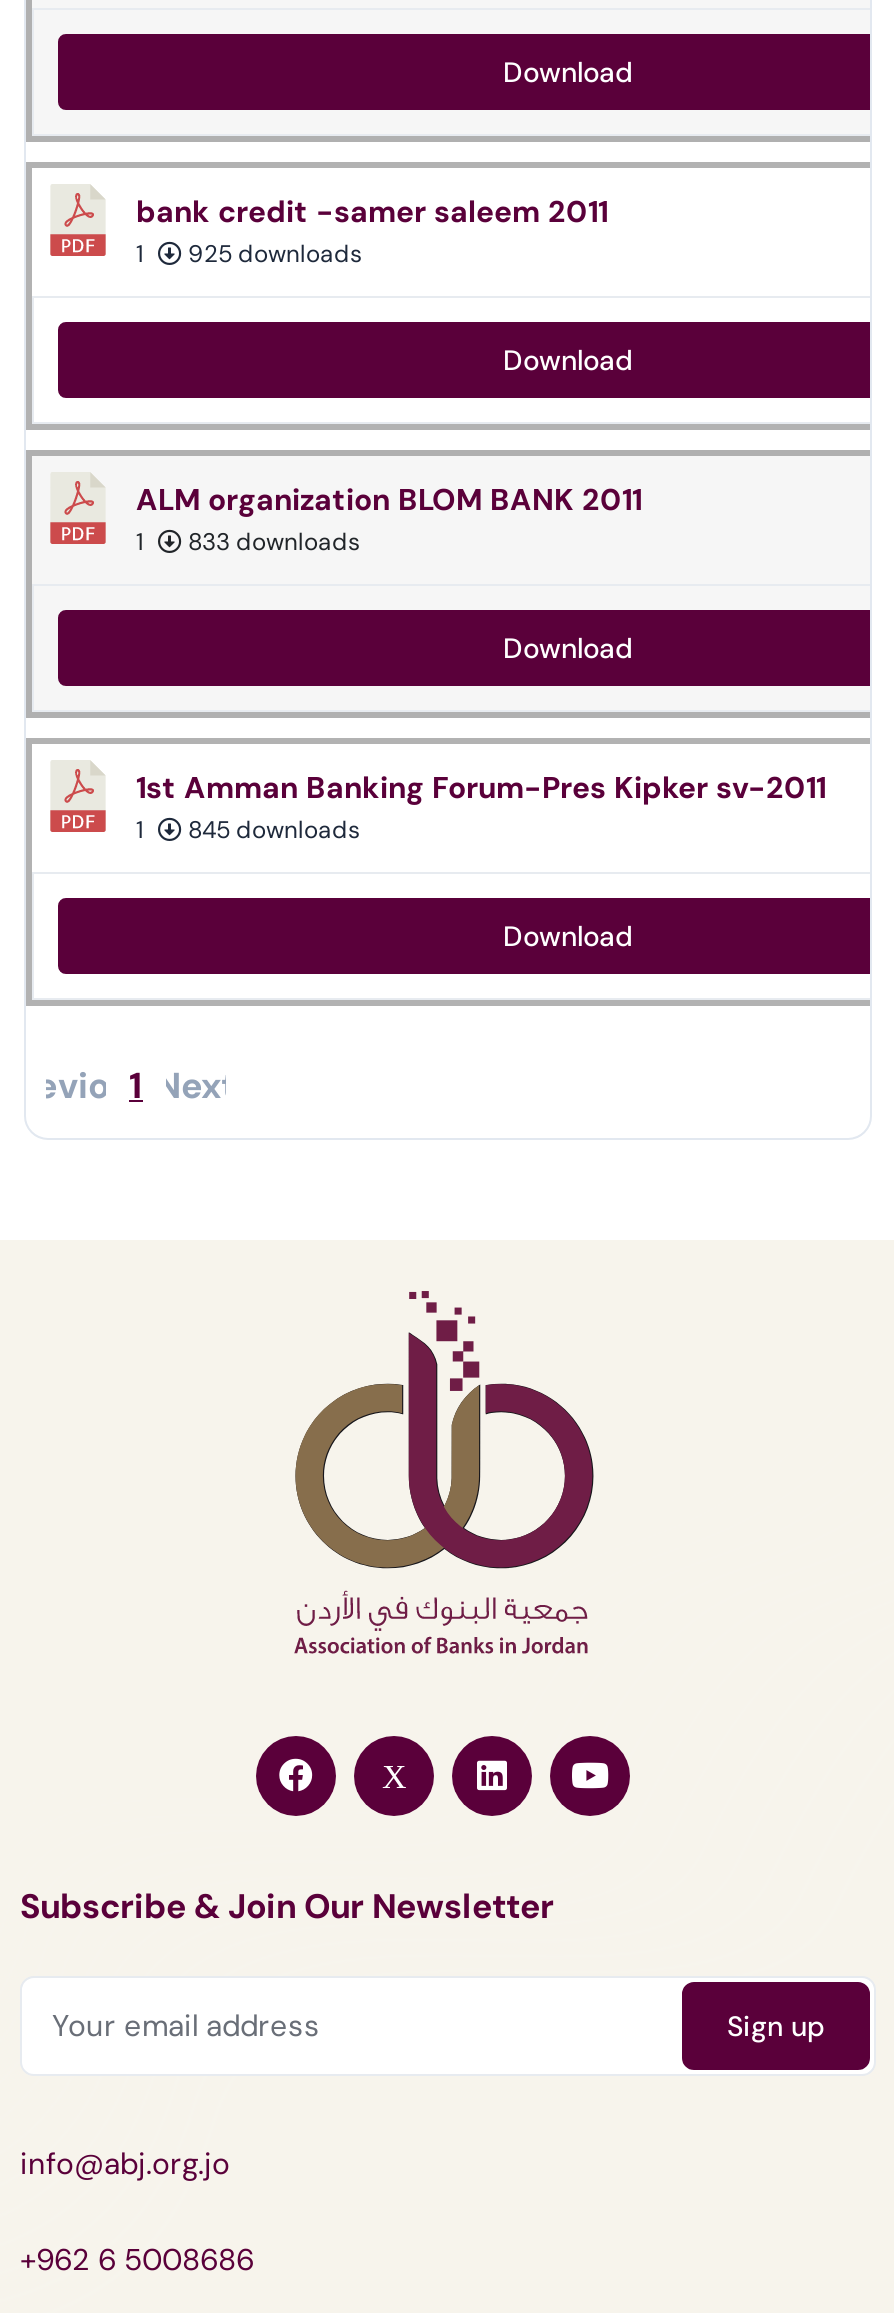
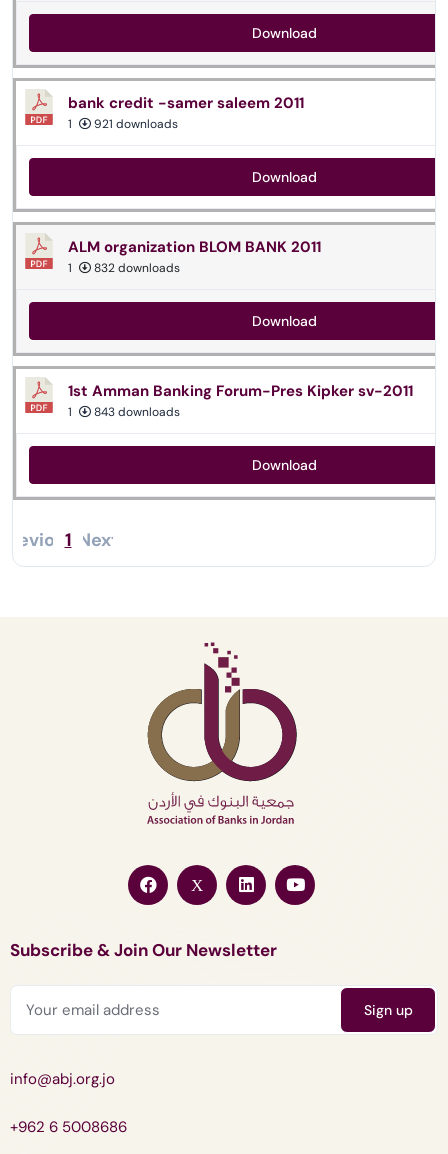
[136,238,362,270] 1 925 downloads -> [68,116,178,132] 1 921 downloads
[136,526,360,558] 1 833 downloads -> [68,260,180,276] 1 832 downloads
[136,814,360,846] 1 845 downloads -> [68,404,180,420] 1 843 downloads

